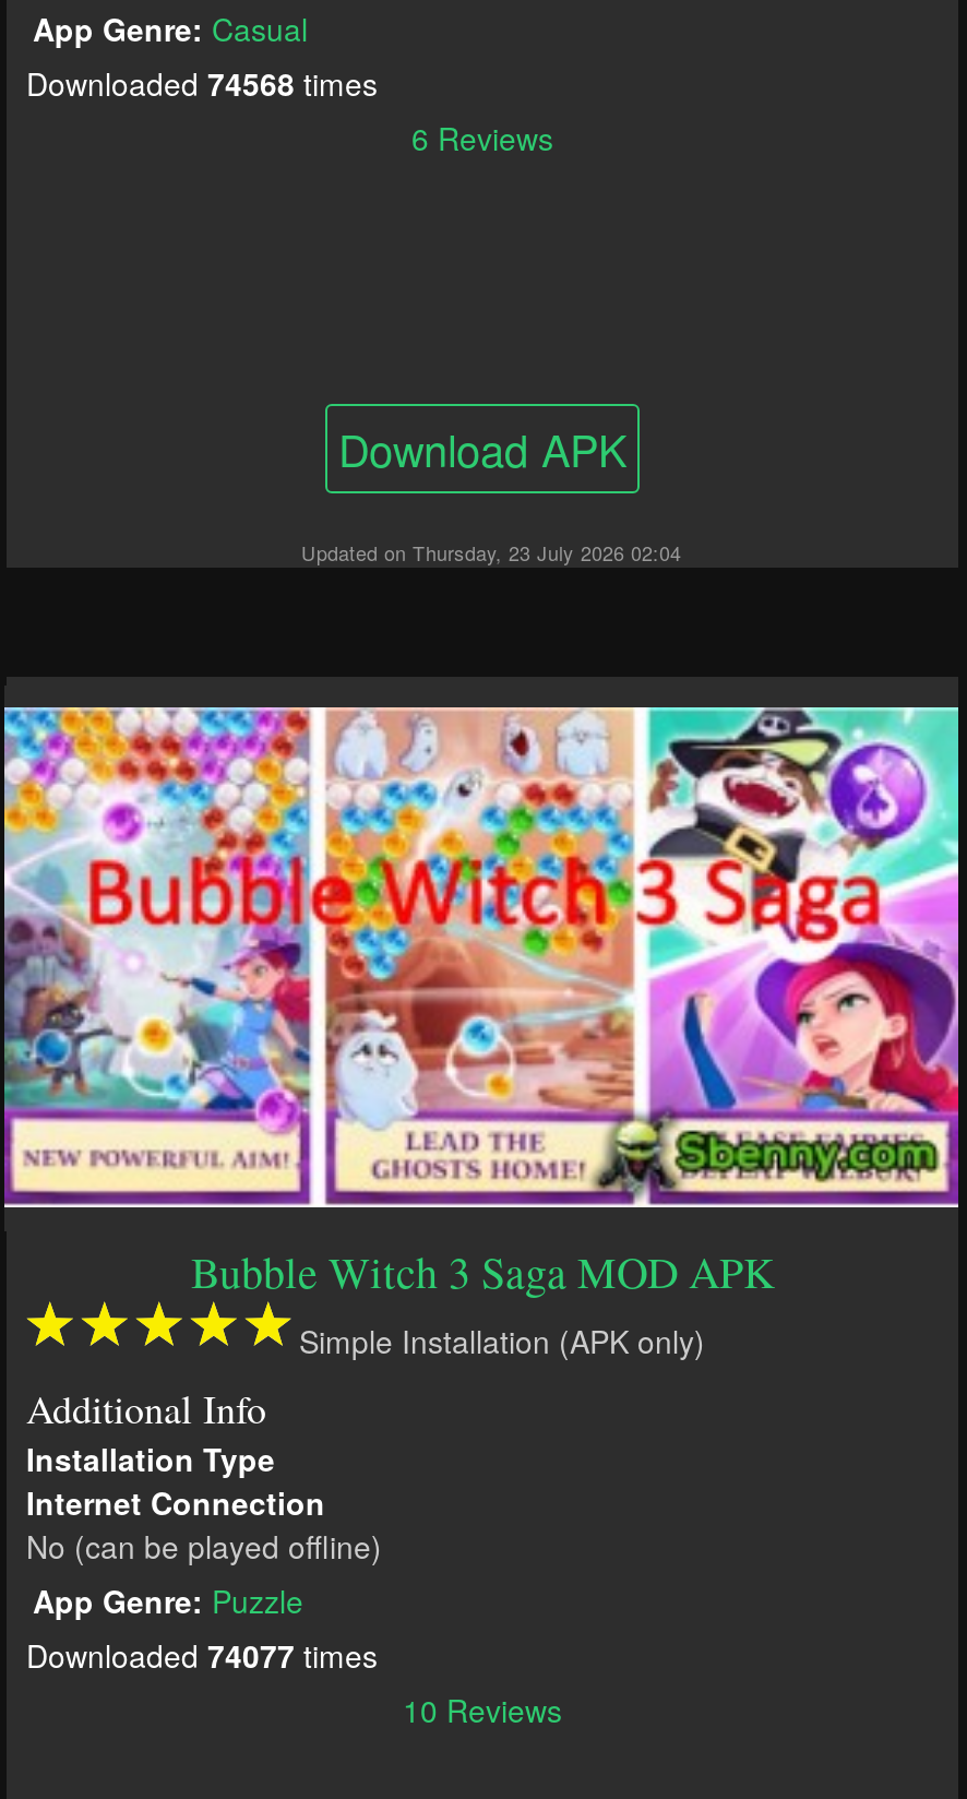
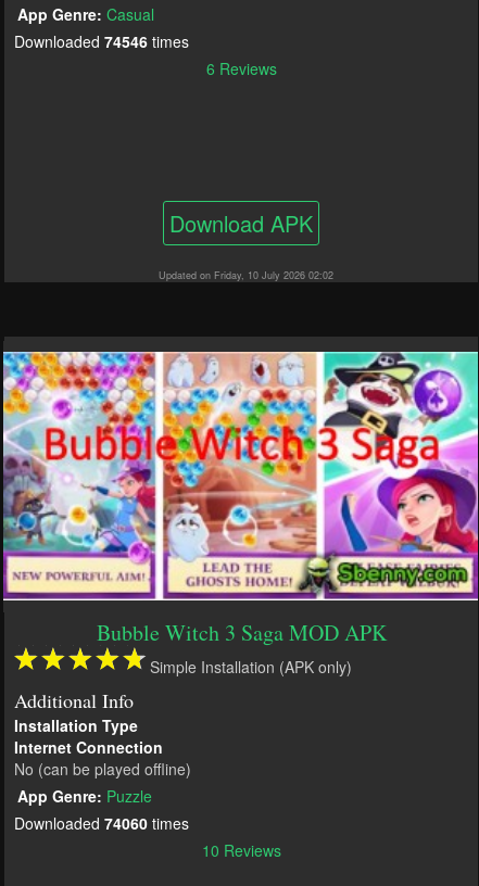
[26,60,378,104] Downloaded 74568 times -> [14,30,189,52] Downloaded 74546 times
[301,538,681,567] Updated on Thursday, 23 July 2026 02:04 -> [158,268,333,282] Updated on Friday, 10 July 2026 02:02
[26,1632,378,1676] Downloaded 74077 times -> [14,812,189,833] Downloaded 74060 times

